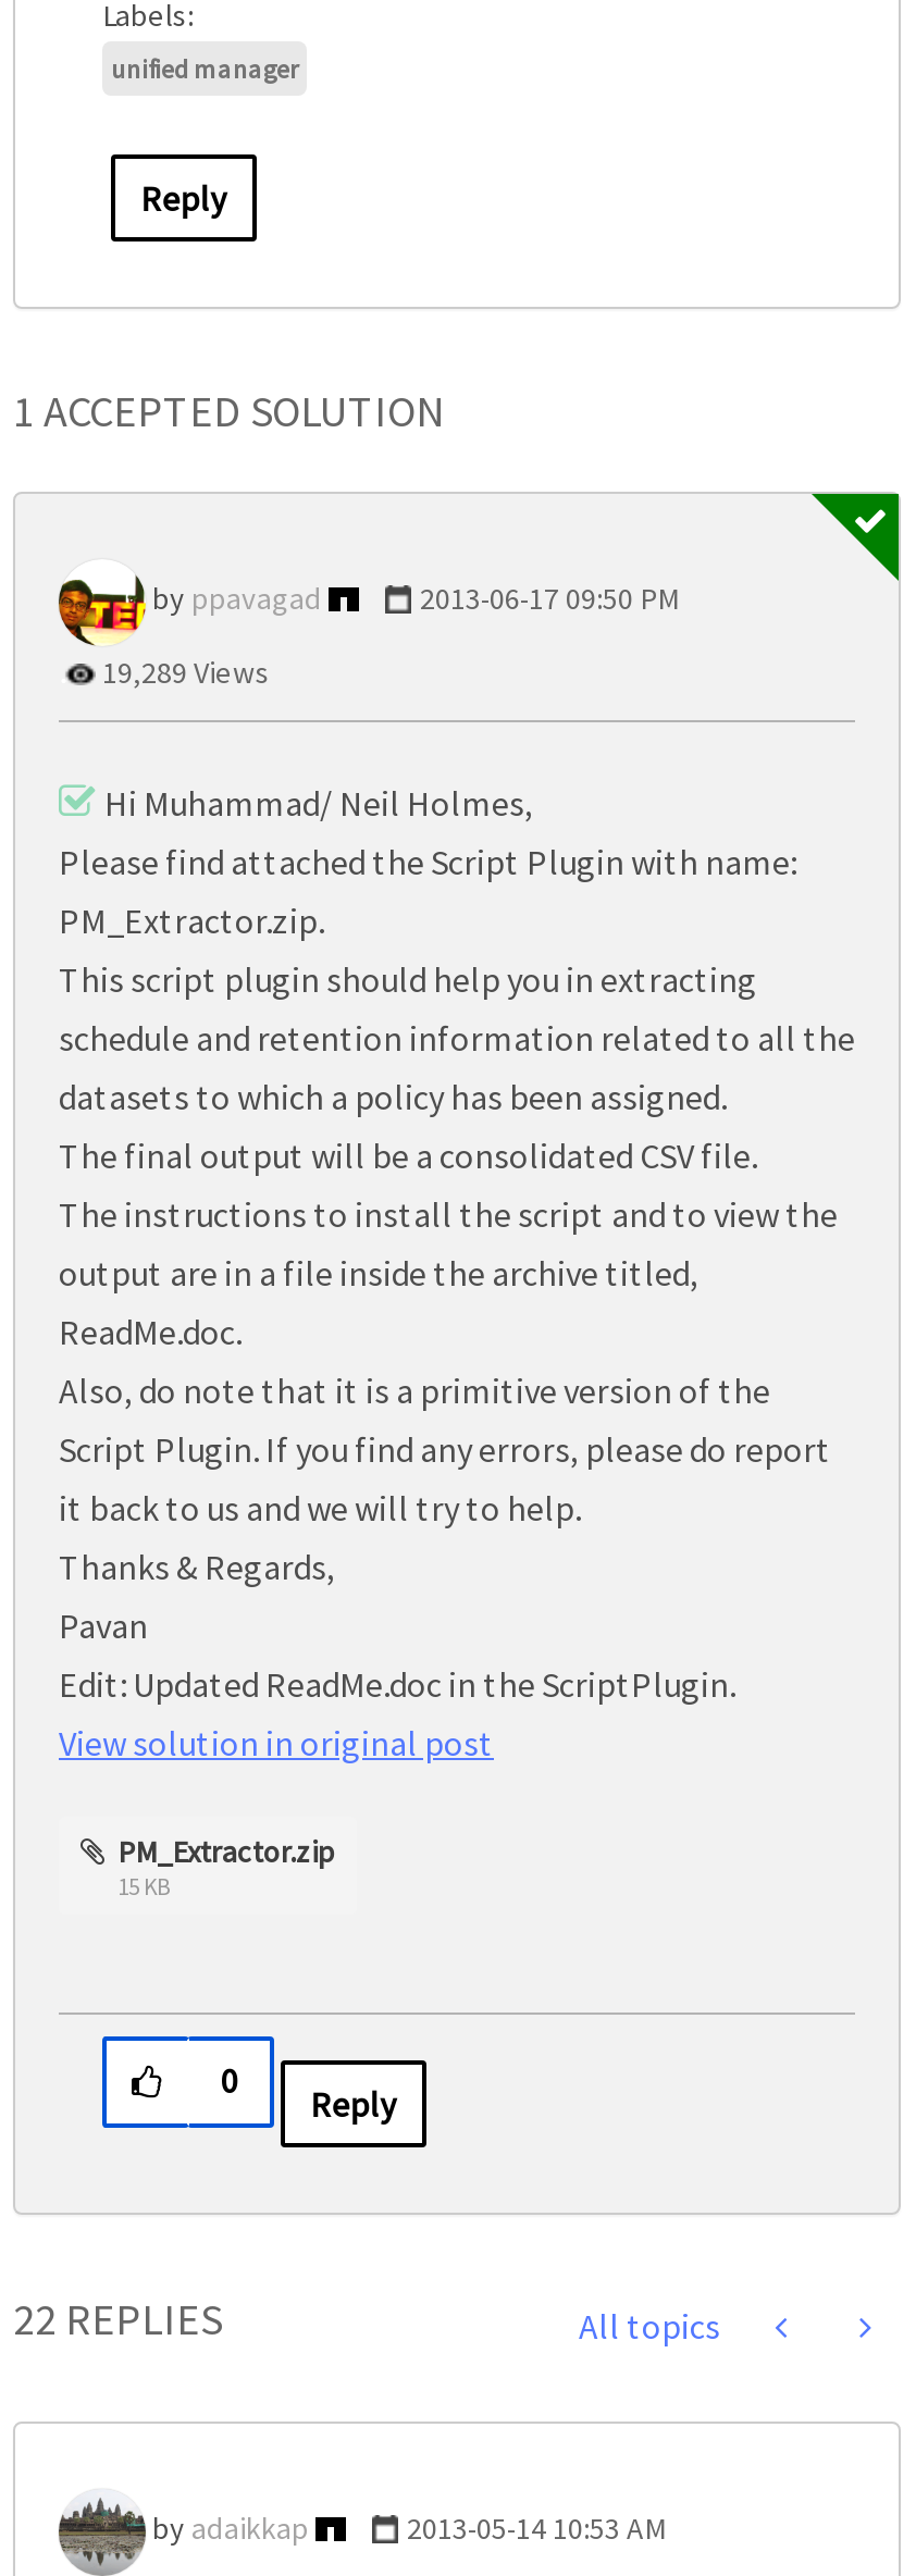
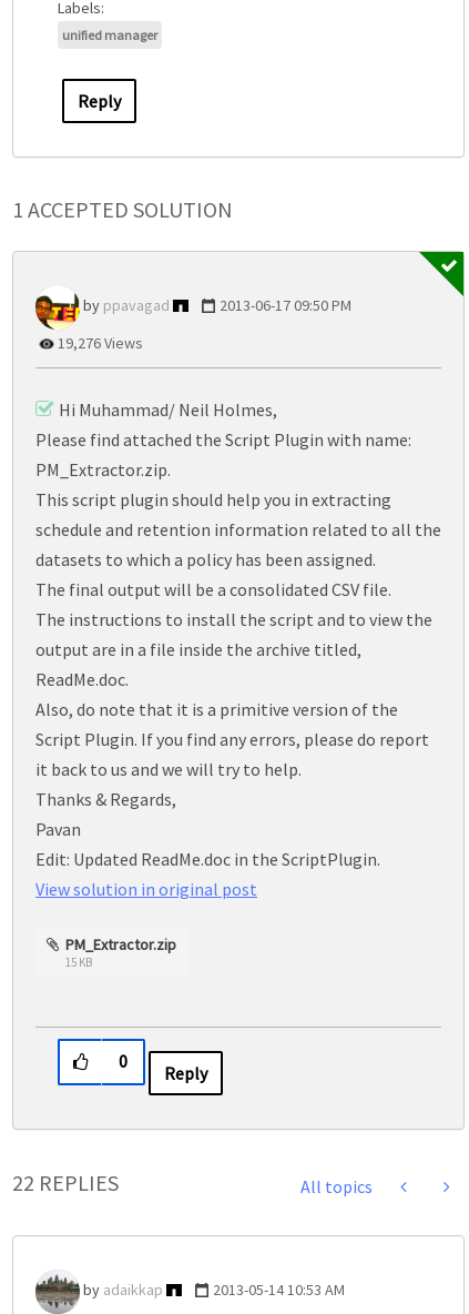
[96,653,270,692] 19,289 Views -> [54,333,143,353] 19,276 Views

